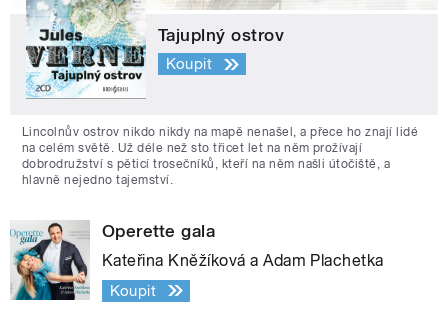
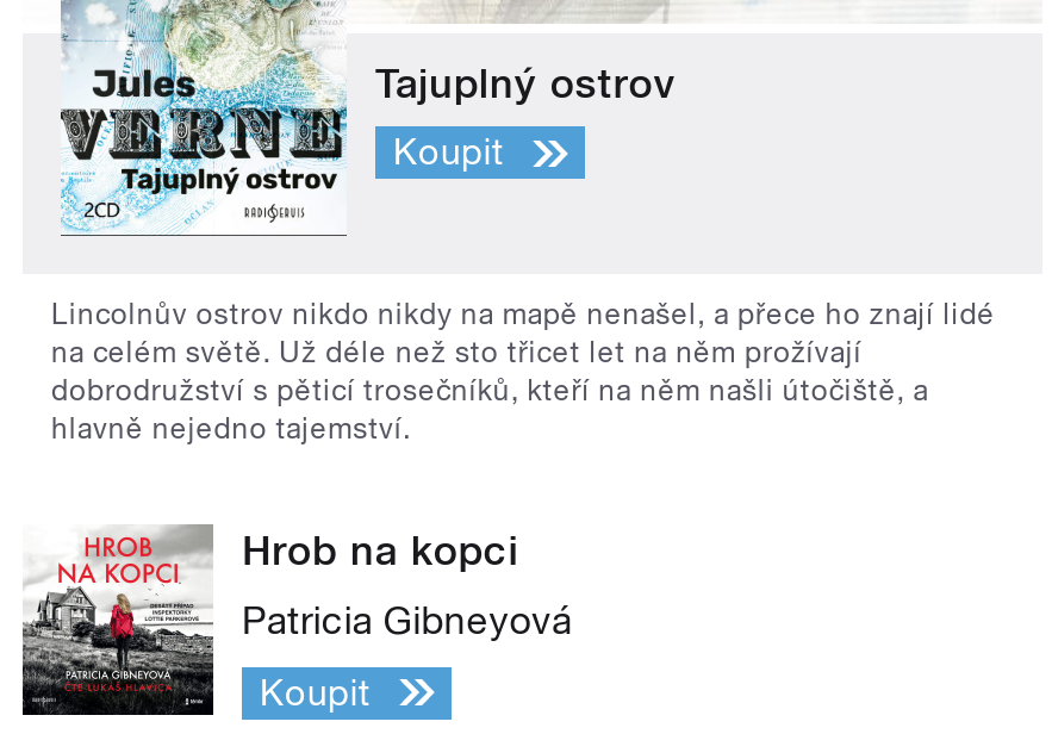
[9,221,215,301] [image] | Operette gala -> [20,526,519,717] [image] | Hrob na kopci
[102,251,384,270] Kateřina Kněžíková a Adam Plachetka -> [242,597,572,643] Patricia Gibneyová

